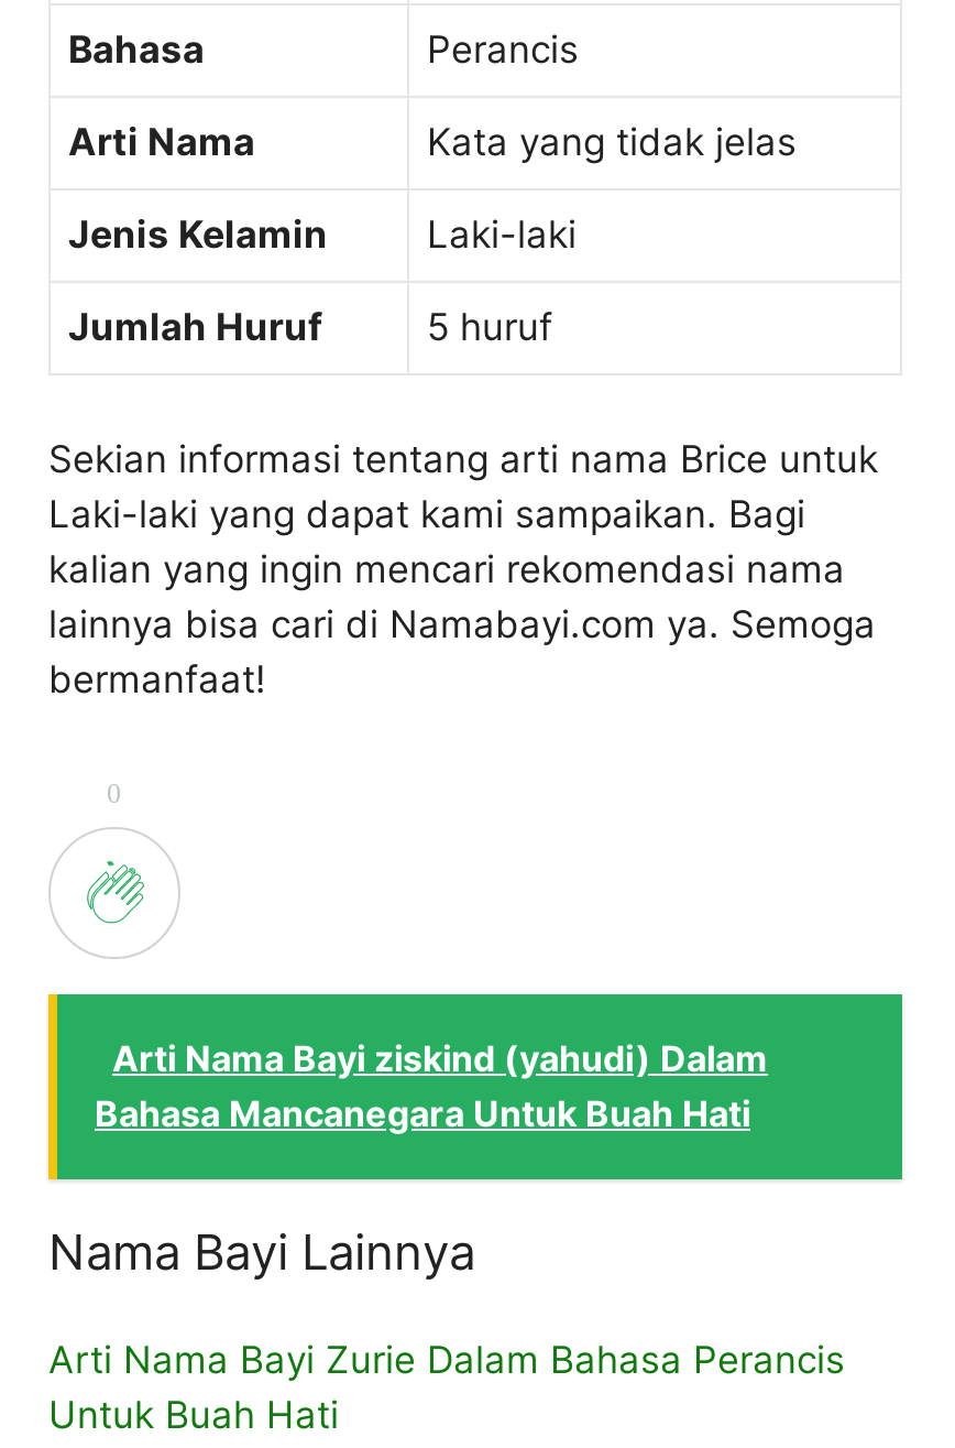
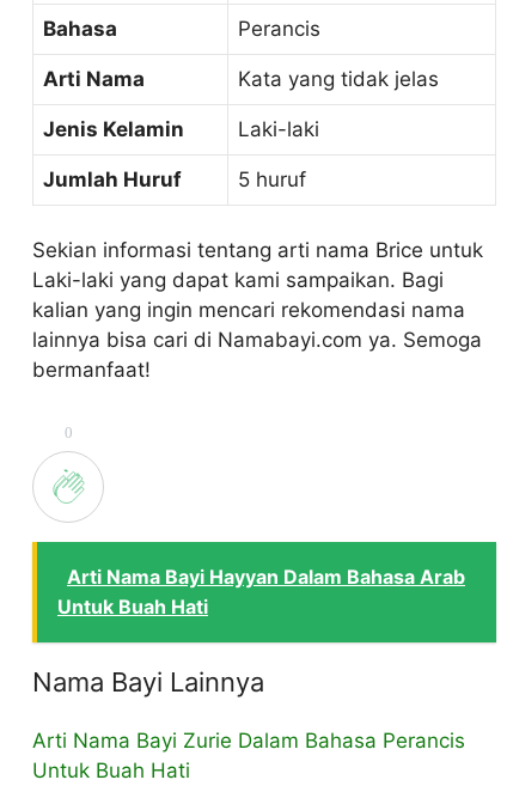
[95,1037,768,1137] Arti Nama Bayi ziskind (yahudi) Dalam | Bahasa Mancanegara Untuk Buah Hati -> [57,564,465,618] Arti Nama Bayi Hayyan Dalam Bahasa Arab | Untuk Buah Hati

